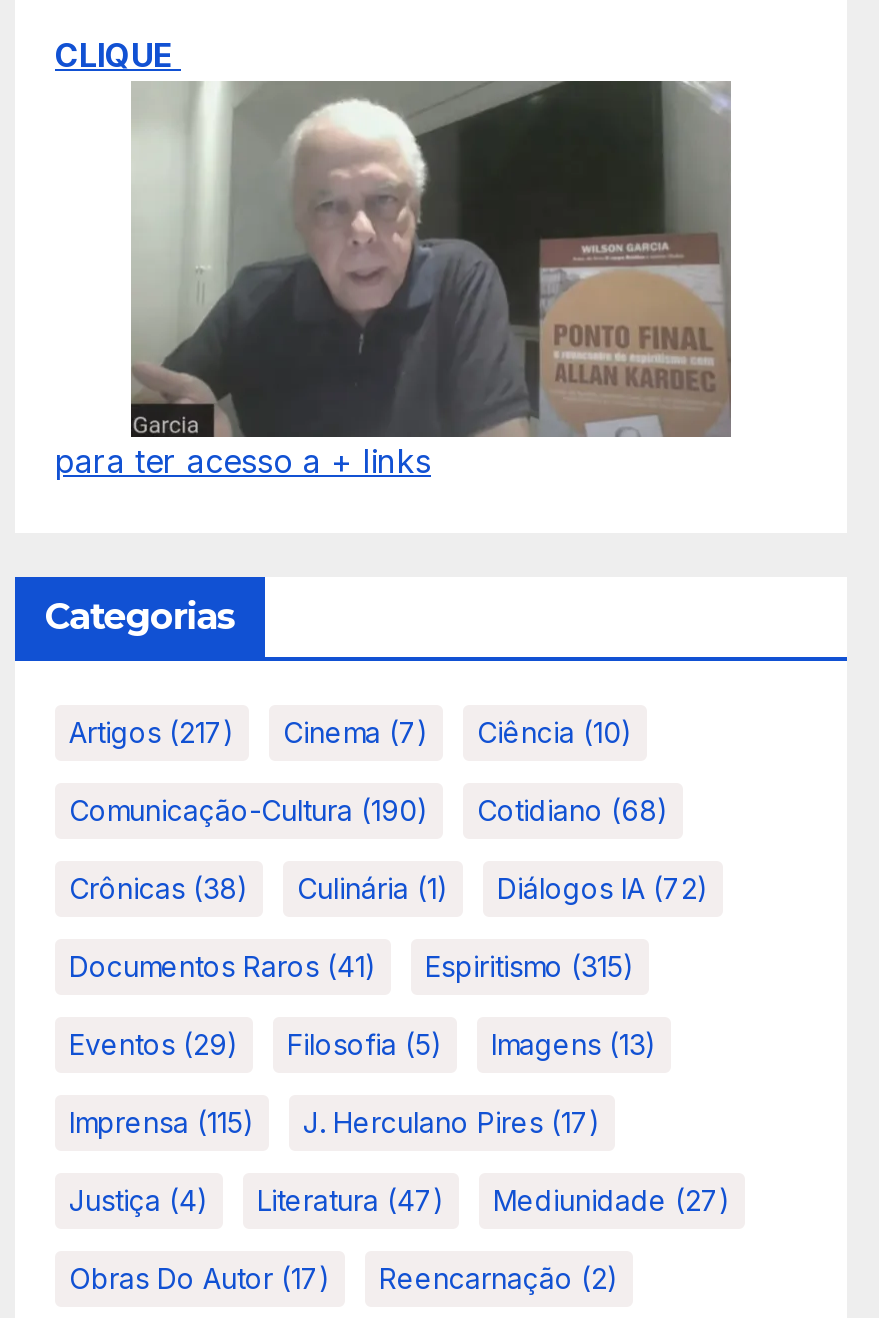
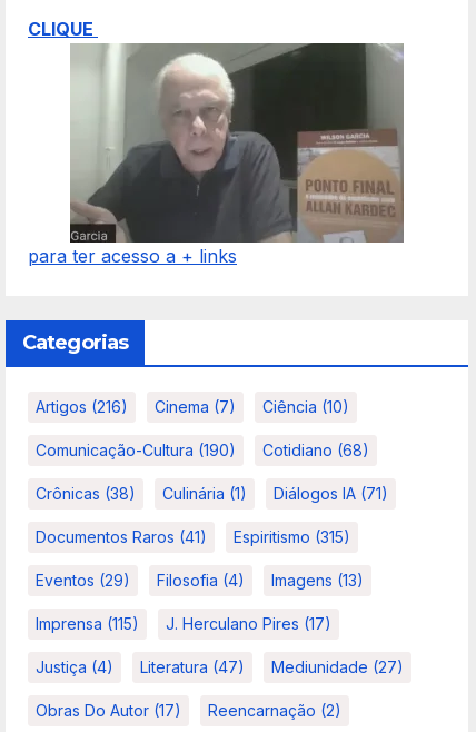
[69,715,633,749] Artigos (217) Cinema (7) Ciência (10) -> [36,397,349,416] Artigos (216) Cinema (7) Ciência (10)
[69,871,709,905] Crônicas (38) Culinária (1) Diálogos IA (72) -> [36,483,388,502] Crônicas (38) Culinária (1) Diálogos IA (71)
[69,1027,657,1061] Eventos (29) Filosofia (5) Imagens (13) -> [36,570,364,589] Eventos (29) Filosofia (4) Imagens (13)

